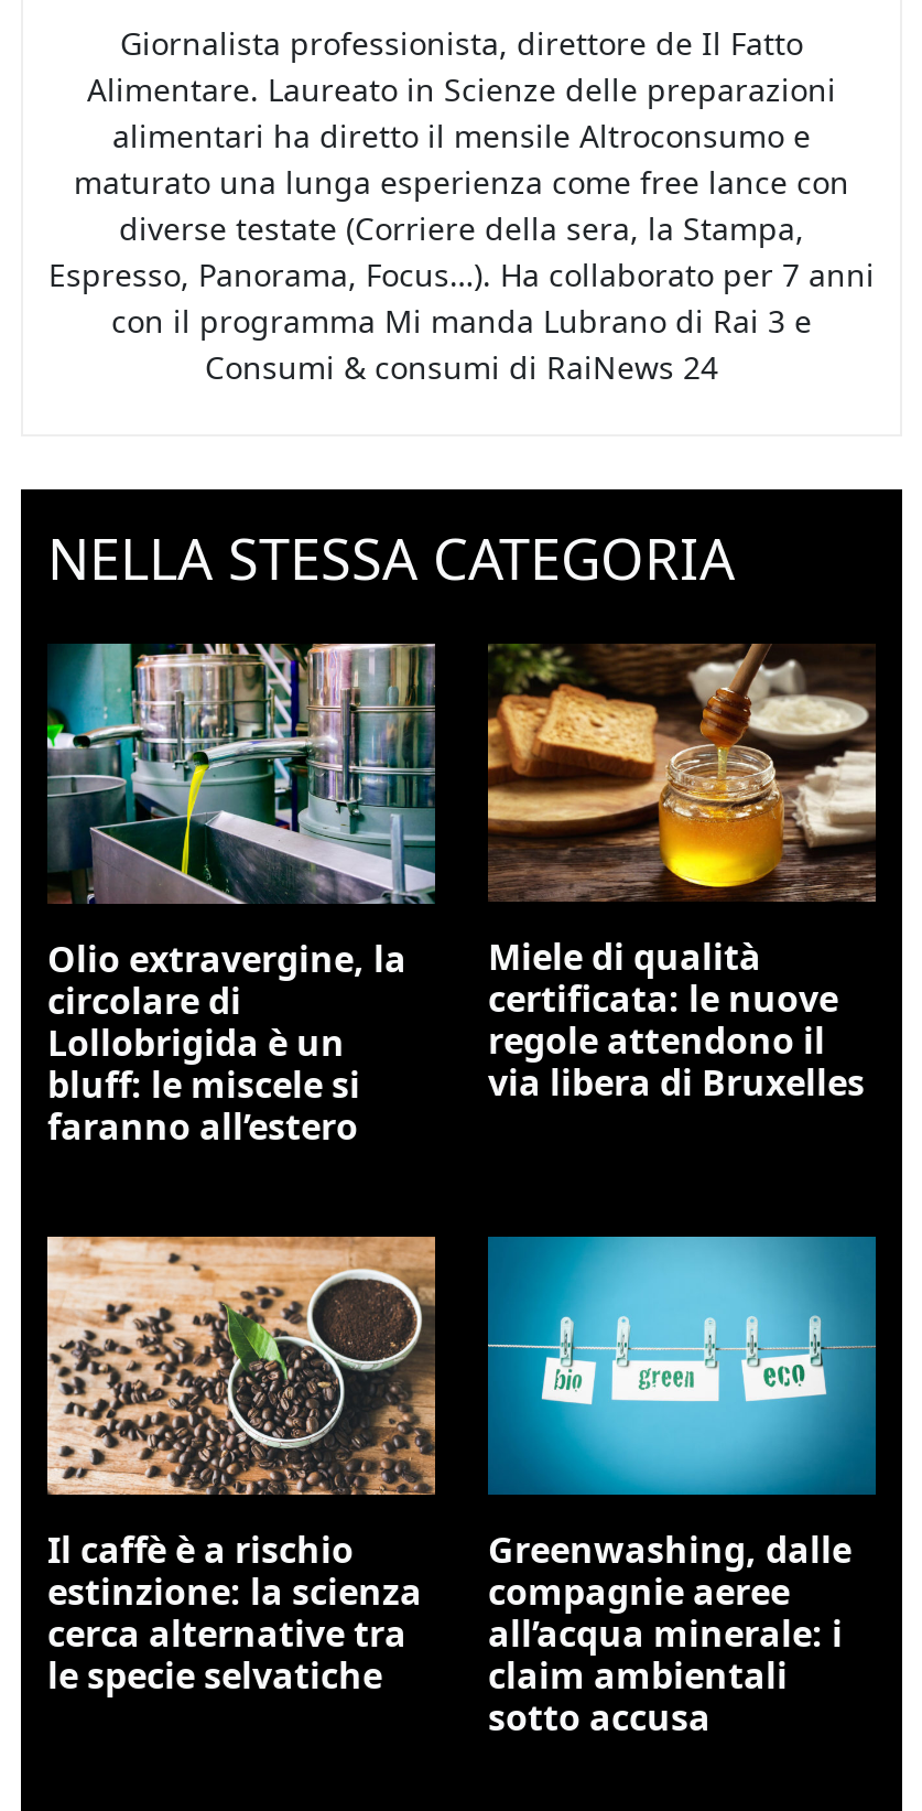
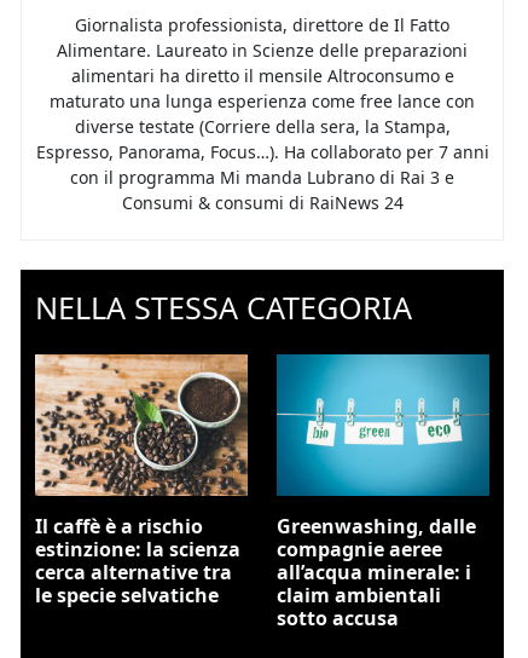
[45,642,437,1150] [image] | Olio extravergine, la | circolare di | Lollobrigida è un | bluff: le miscele si | faranno all’estero -> none
[486,642,878,1106] [image] | Miele di qualità | certificata: le nuove | regole attendono il | via libera di Bruxelles -> none

